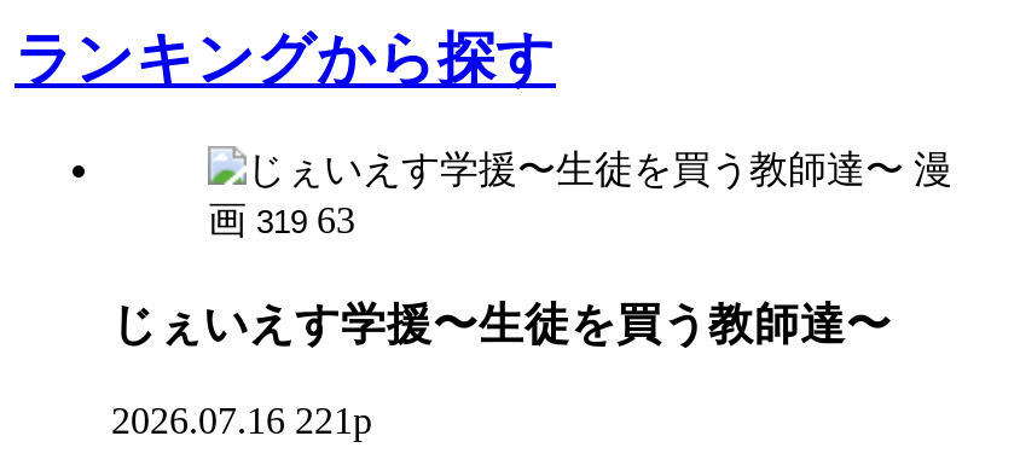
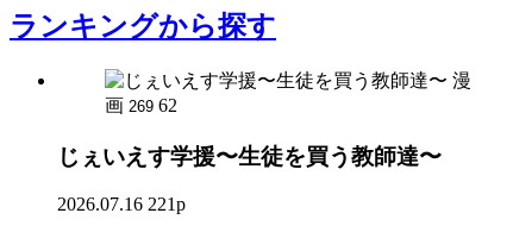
[208,199,355,240] 画 319 63 -> [105,95,177,115] 画 269 62

